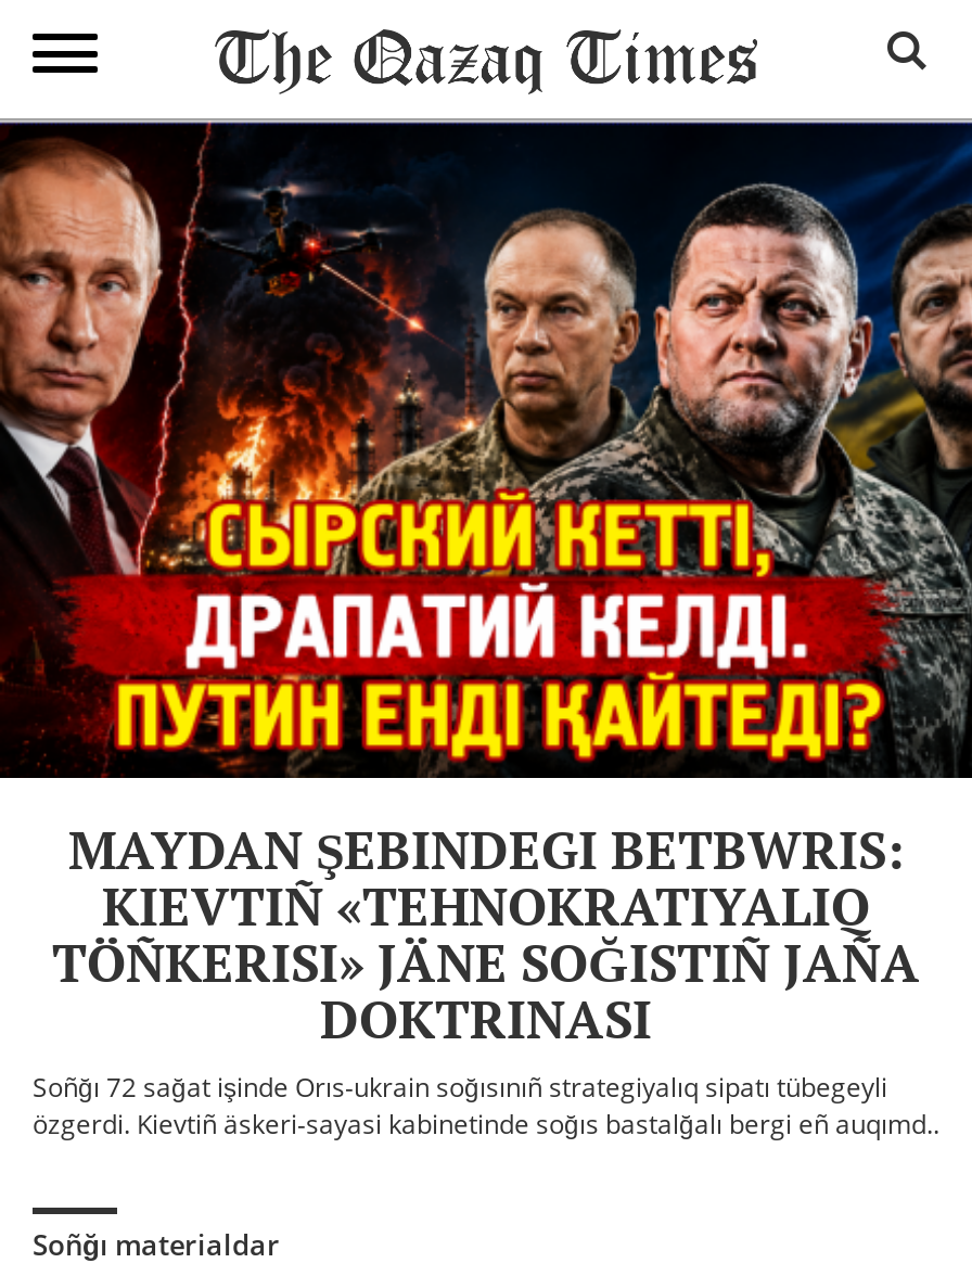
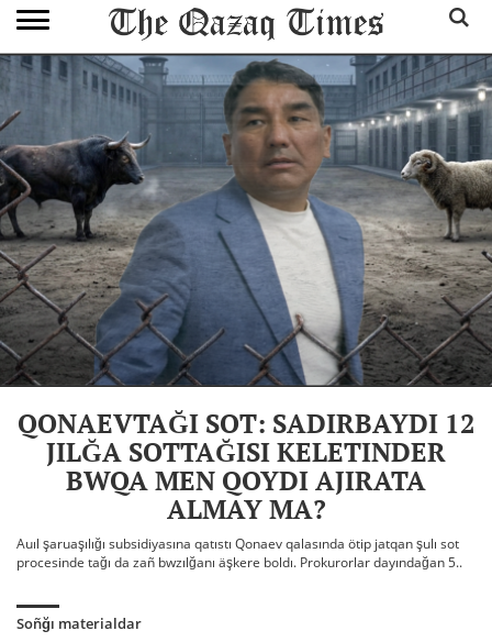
[7,118,965,1143] [image] | MAYDAN ŞEBINDEGI BETBWRIS: | KIEVTIÑ «TEHNOKRATIYALIQ | TÖÑKERISI» JÄNE SOĞISTIÑ JAÑA | DOKTRINASI | Soñğı 72 sağat işinde Orıs-ukrain soğısınıñ strategiyalıq sipatı tübegeyli | özgerdi. Kievtiñ äskeri-sayasi kabinetinde soğıs bastalğalı bergi eñ auqımd.. -> [3,54,489,572] [image] | QONAEVTAĞI SOT: SADIRBAYDI 12 | JILĞA SOTTAĞISI KELETINDER | BWQA MEN QOYDI AJIRATA | ALMAY MA? | Auıl şaruaşılığı subsidiyasına qatıstı Qonaev qalasında ötip jatqan şulı sot | procesinde tağı da zañ bwzılğanı äşkere boldı. Prokurorlar dayındağan 5..

